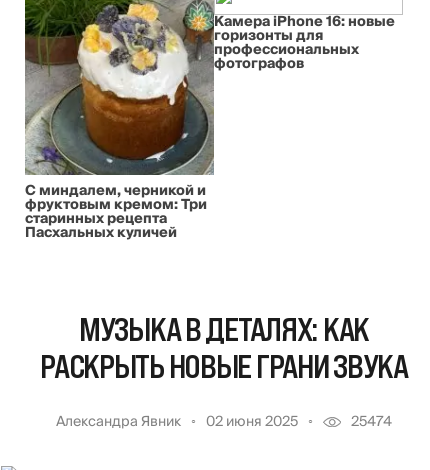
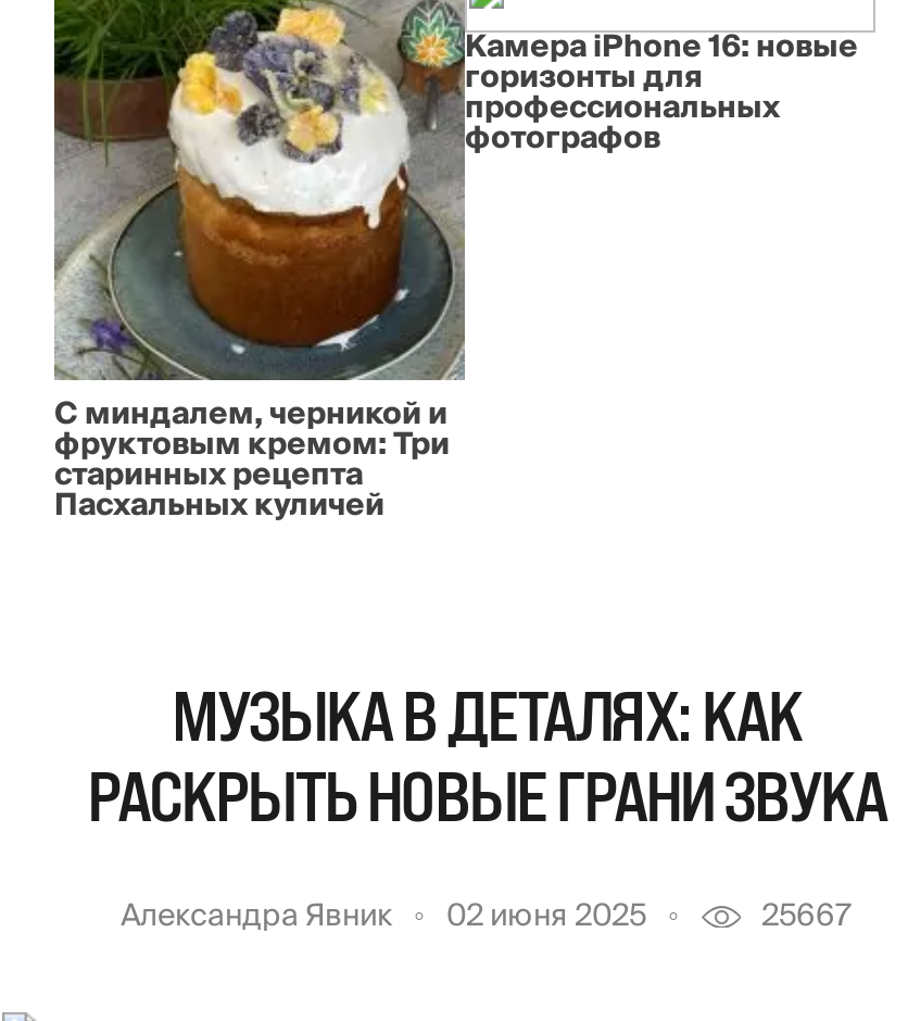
[351,410,392,434] 25474 -> [761,890,853,943] 25667

